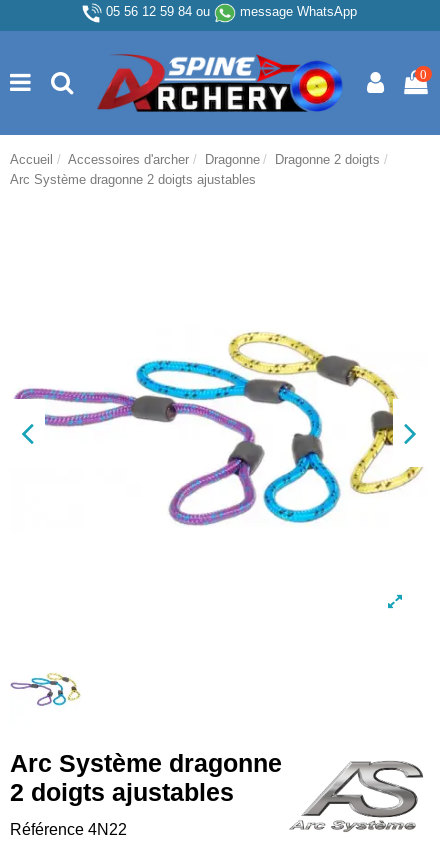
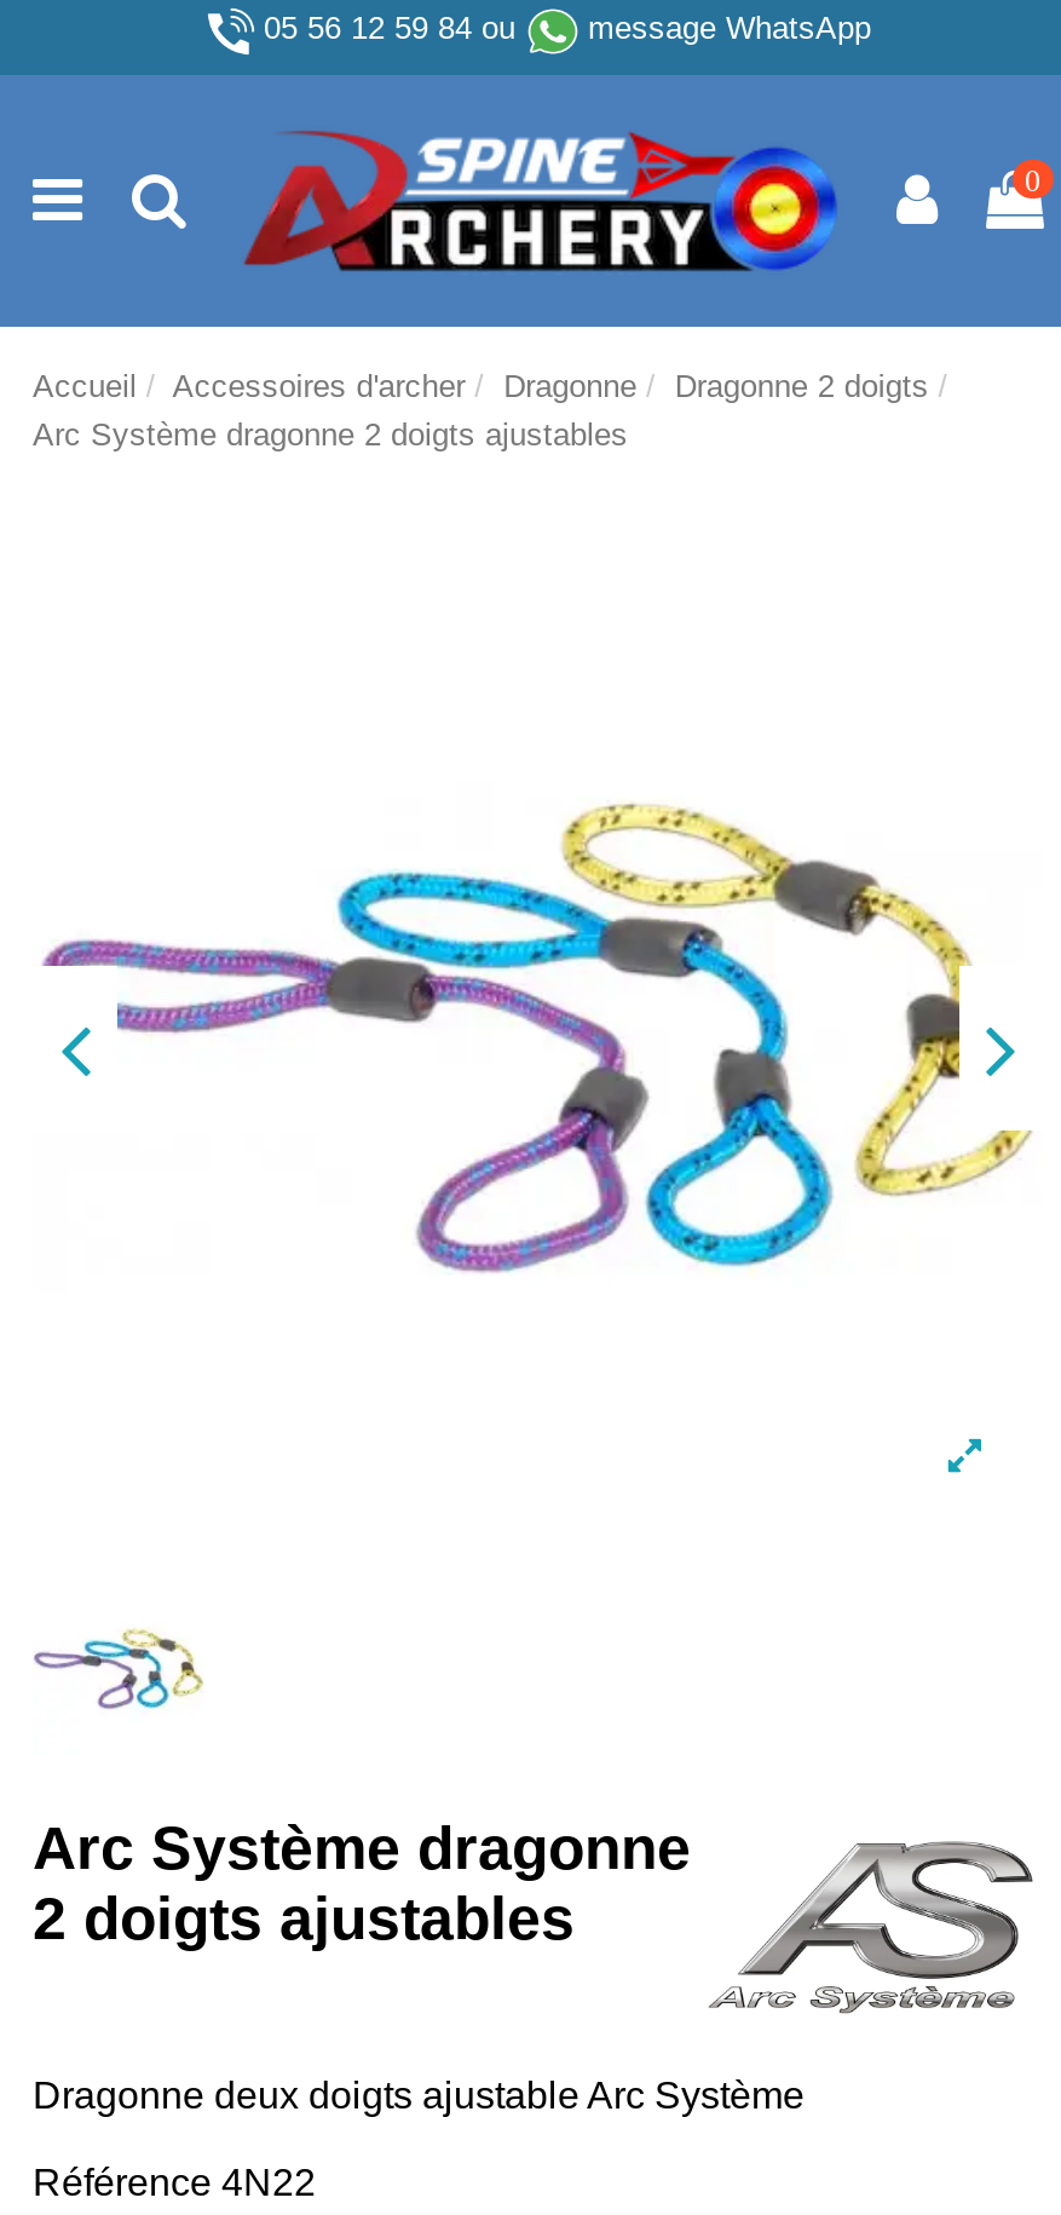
none -> [33,2074,805,2116] Dragonne deux doigts ajustable Arc Système

